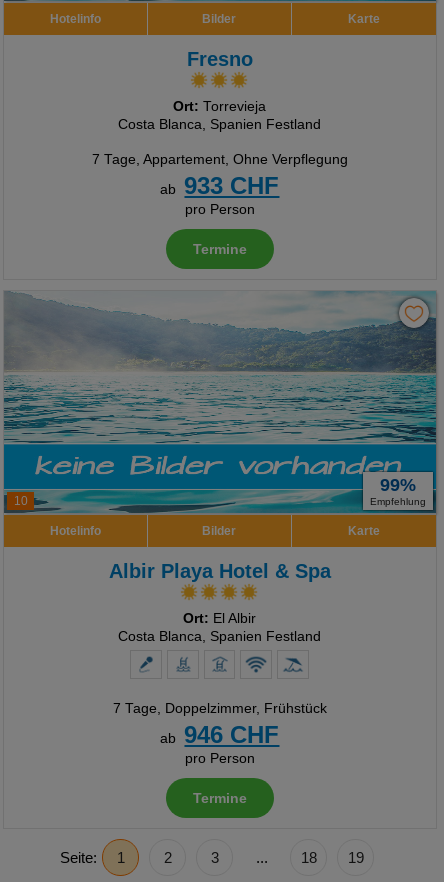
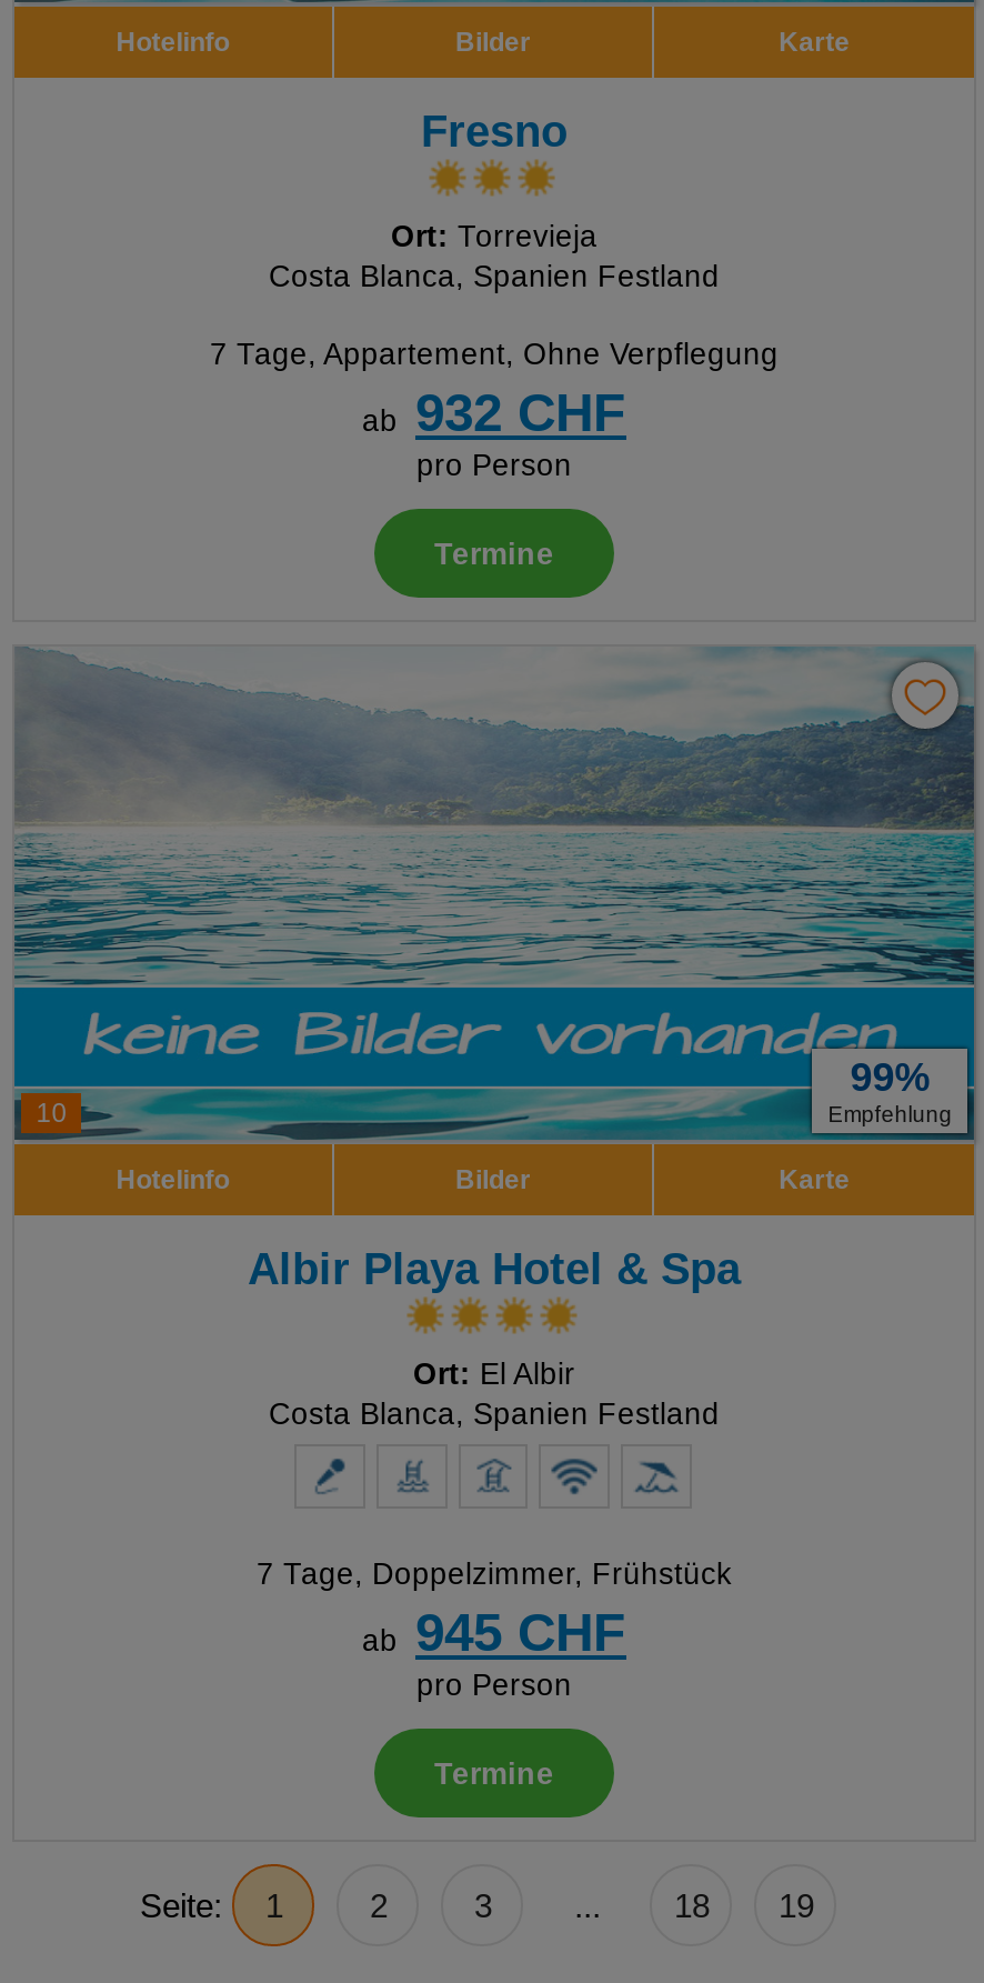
[160,172,279,199] ab 933 CHF -> [362,382,626,442] ab 932 CHF
[160,721,279,748] ab 946 CHF -> [362,1602,626,1662] ab 945 CHF

